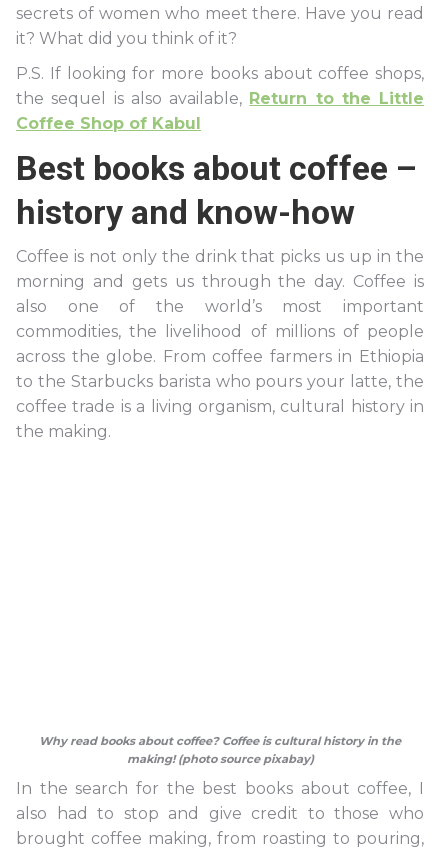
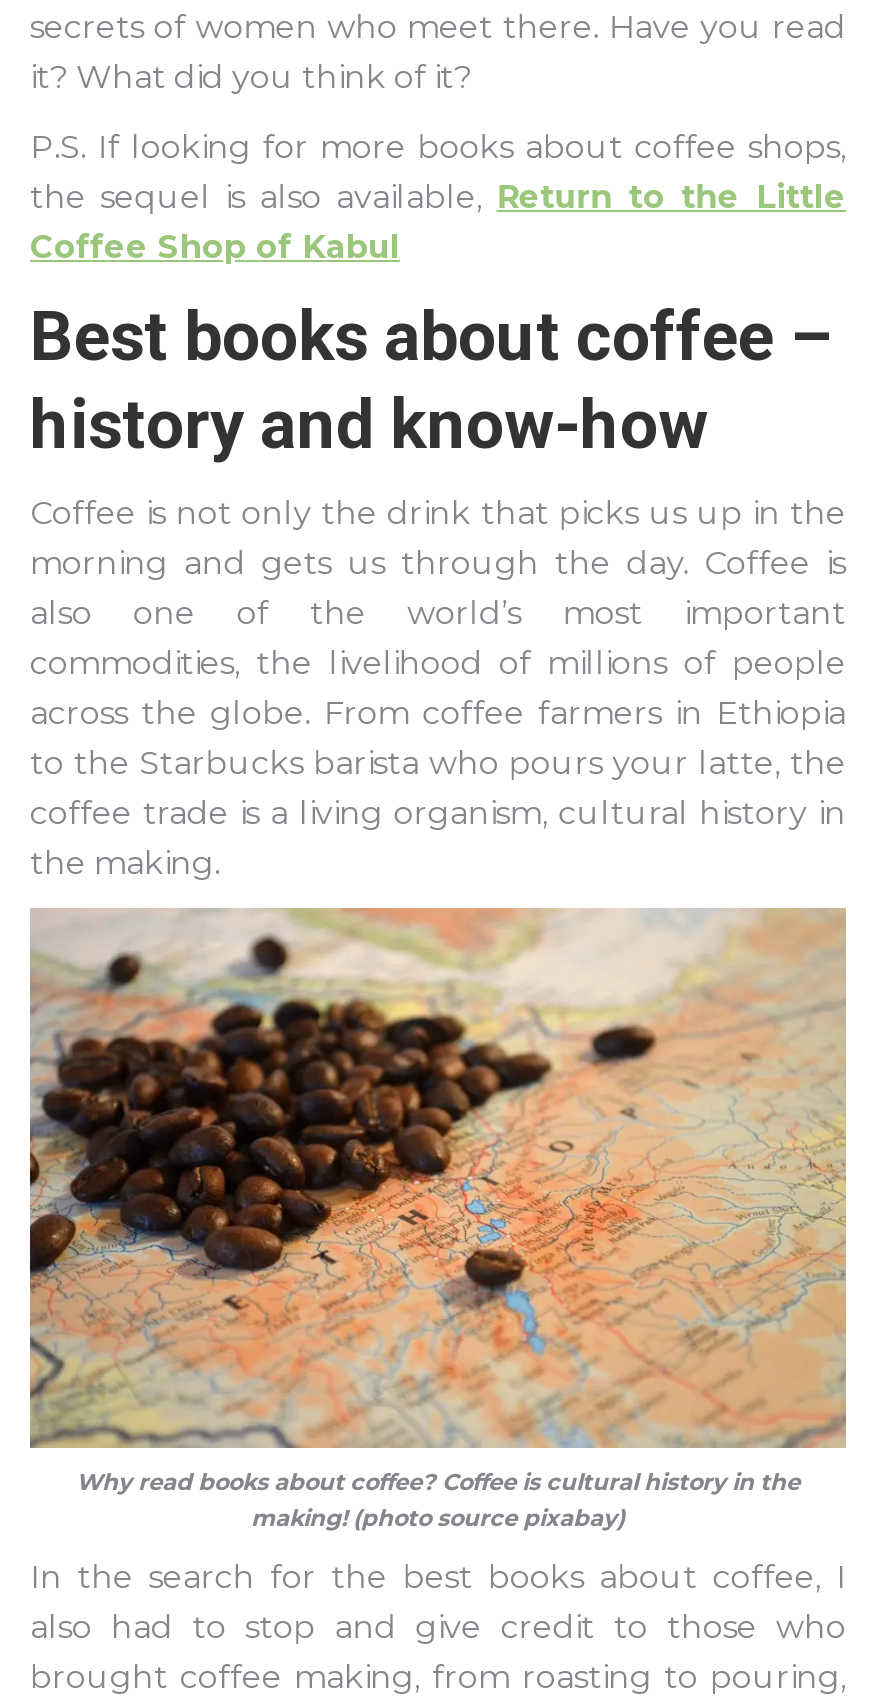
none -> [28,906,848,1450] [image]

